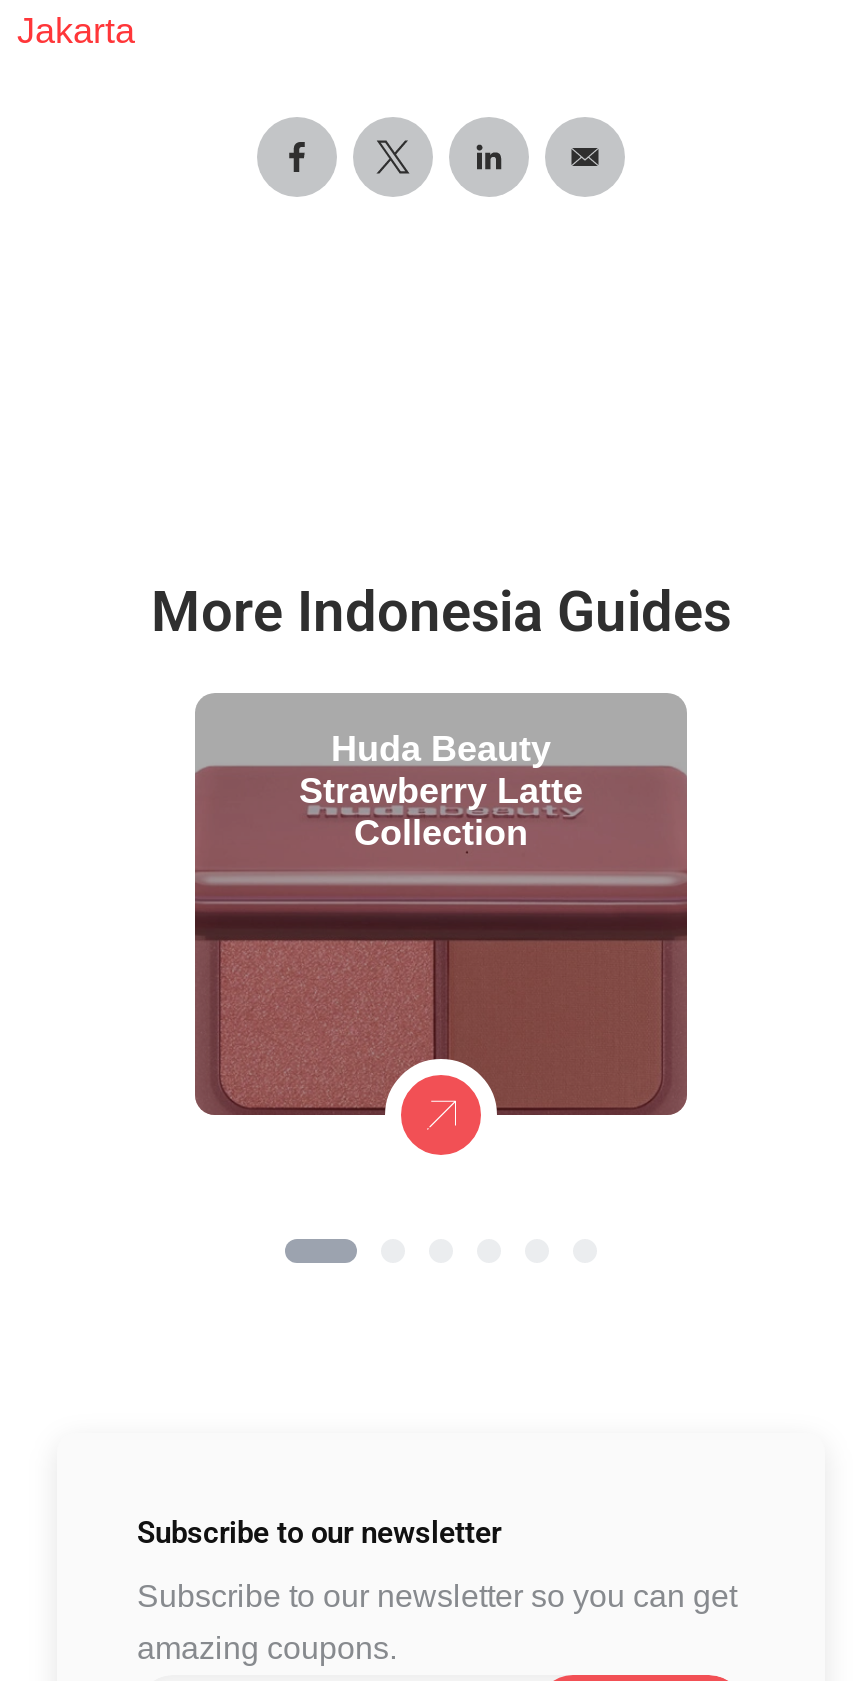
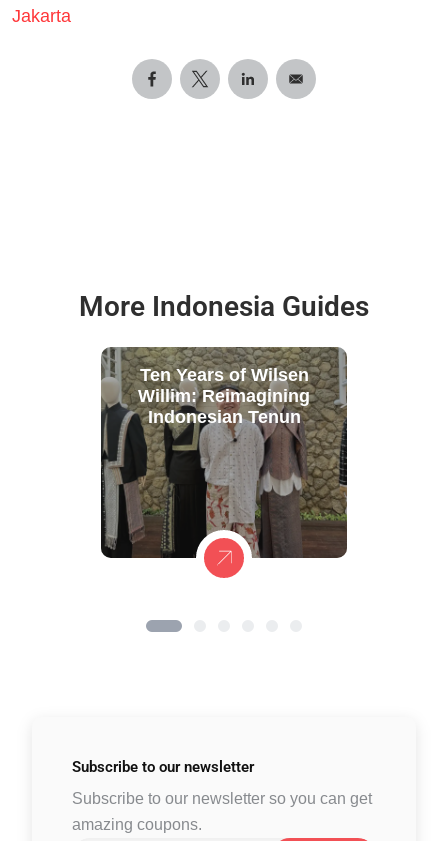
[193,693,689,1117] [image] | Huda Beauty | Strawberry Latte | Collection -> [100,347,348,559] [image] | Ten Years of Wilsen | Willim: Reimagining | Indonesian Tenun

